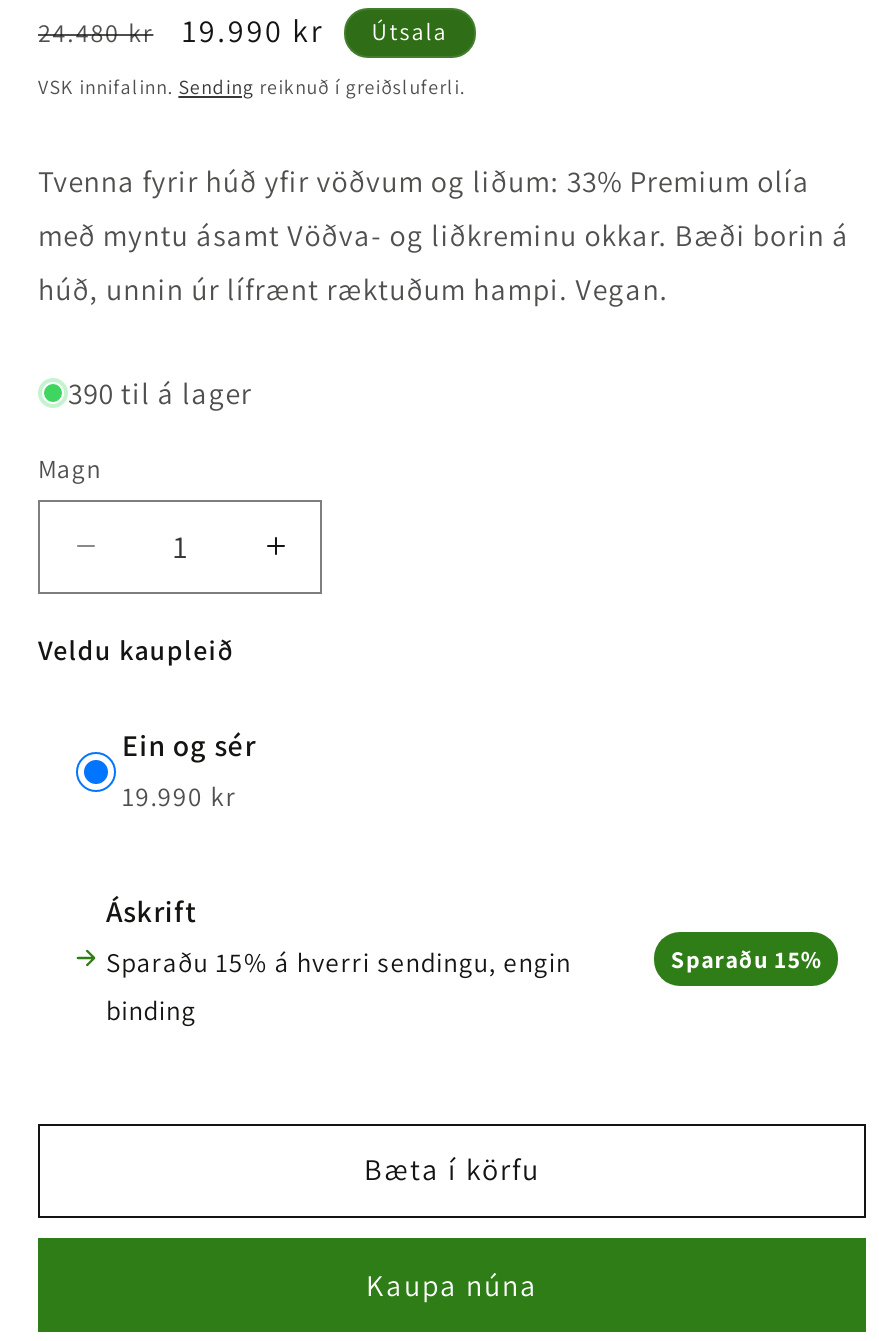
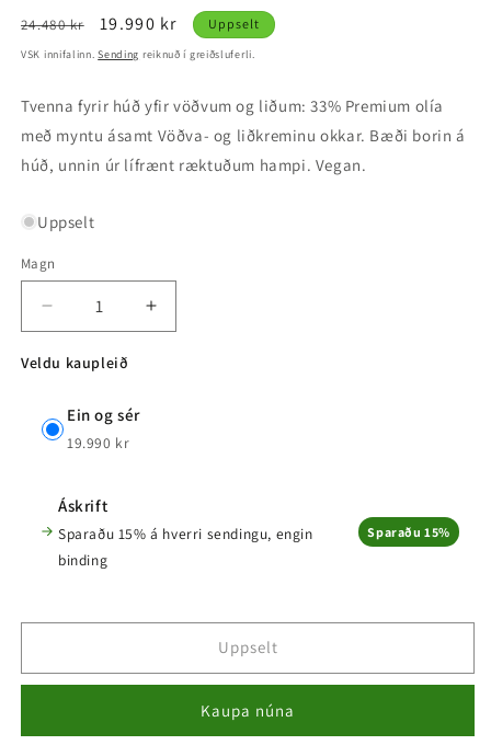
[371,15,447,45] Útsala -> [208,15,260,31] Uppselt
[68,373,252,411] 390 til á lager -> [37,211,94,232] Uppselt
[364,1150,540,1188] Bæta í körfu -> [218,637,278,657] Uppselt

